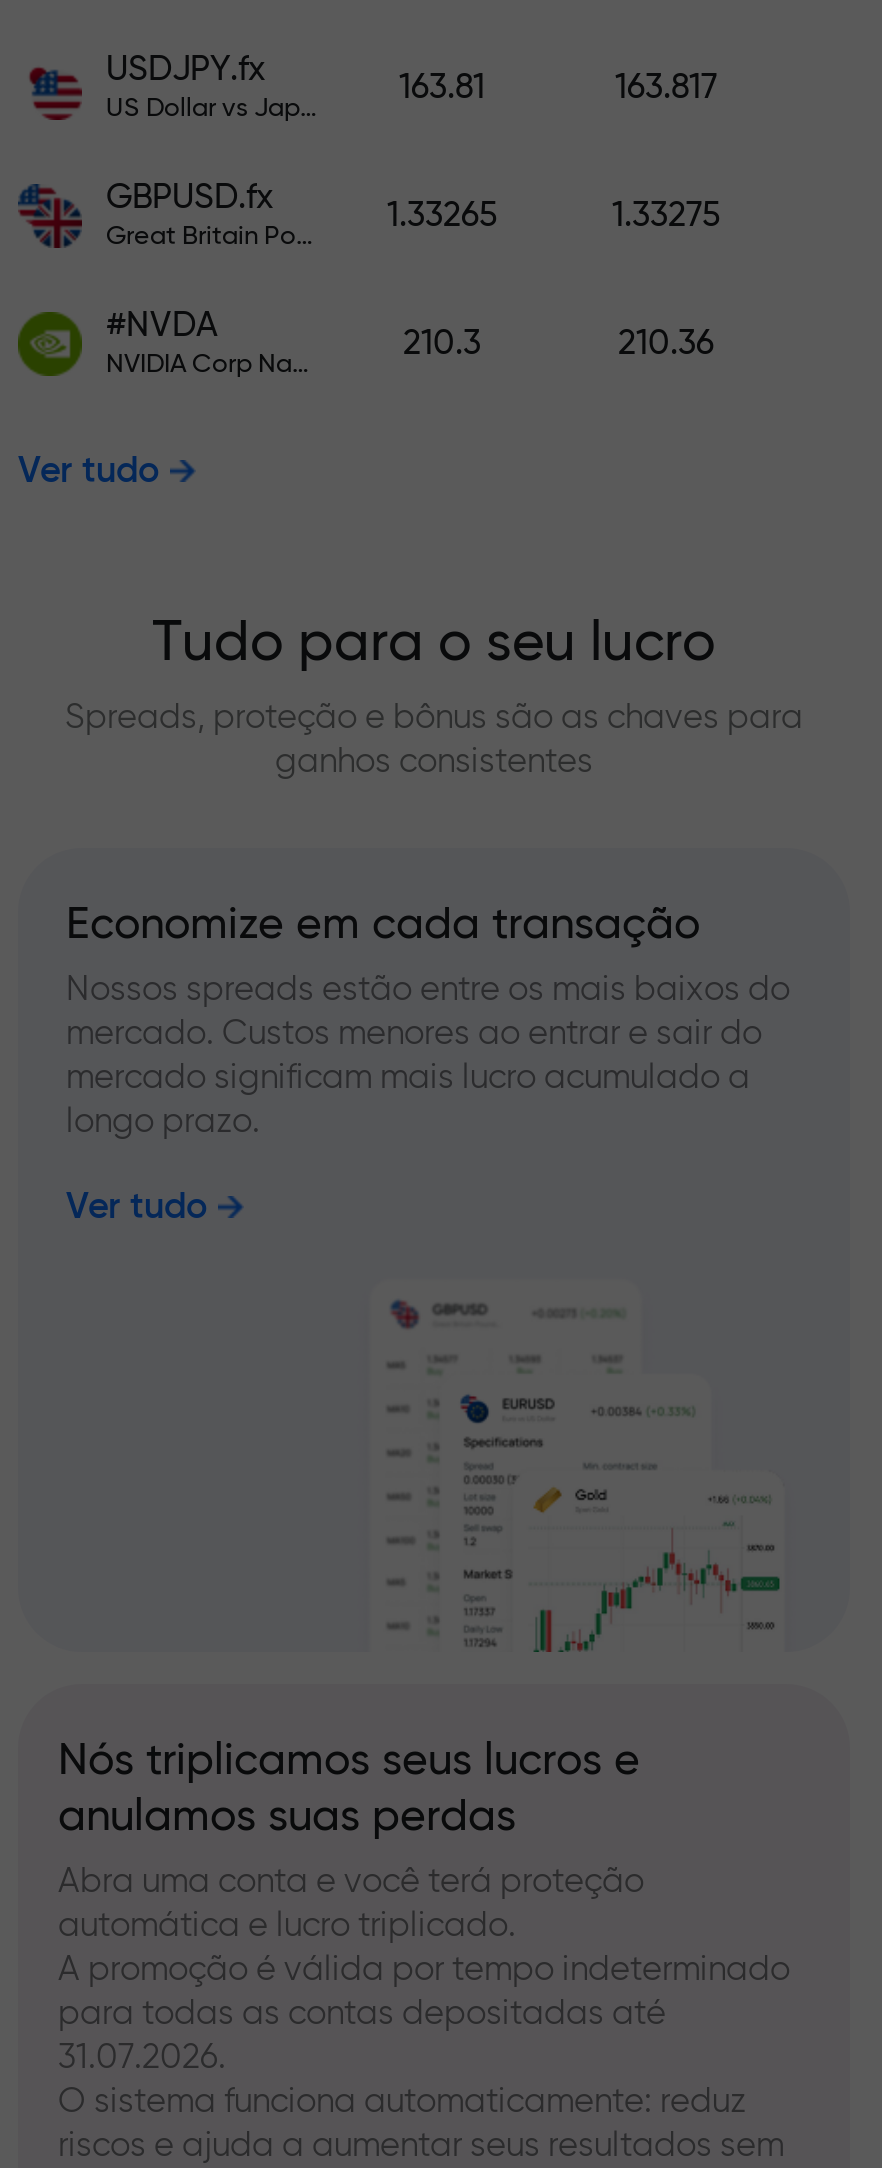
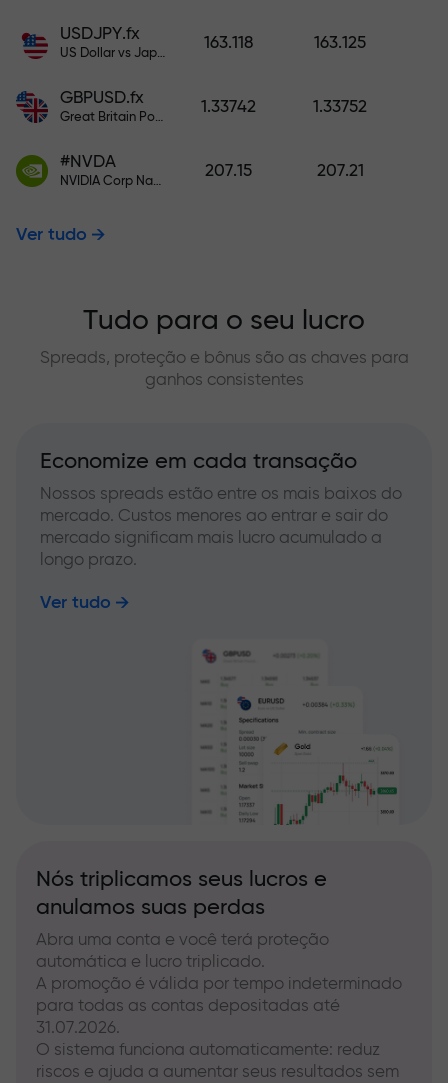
[399,70,485,104] 163.81 -> [203,34,252,51] 163.118
[615,70,717,104] 163.817 -> [314,34,366,51] 163.125
[387,198,497,232] 1.33265 -> [200,98,255,115] 1.33742
[612,198,720,232] 1.33275 -> [313,98,367,115] 1.33752
[403,326,481,360] 210.3 -> [204,162,251,179] 207.15
[618,326,714,360] 210.36 -> [316,162,363,179] 207.21

